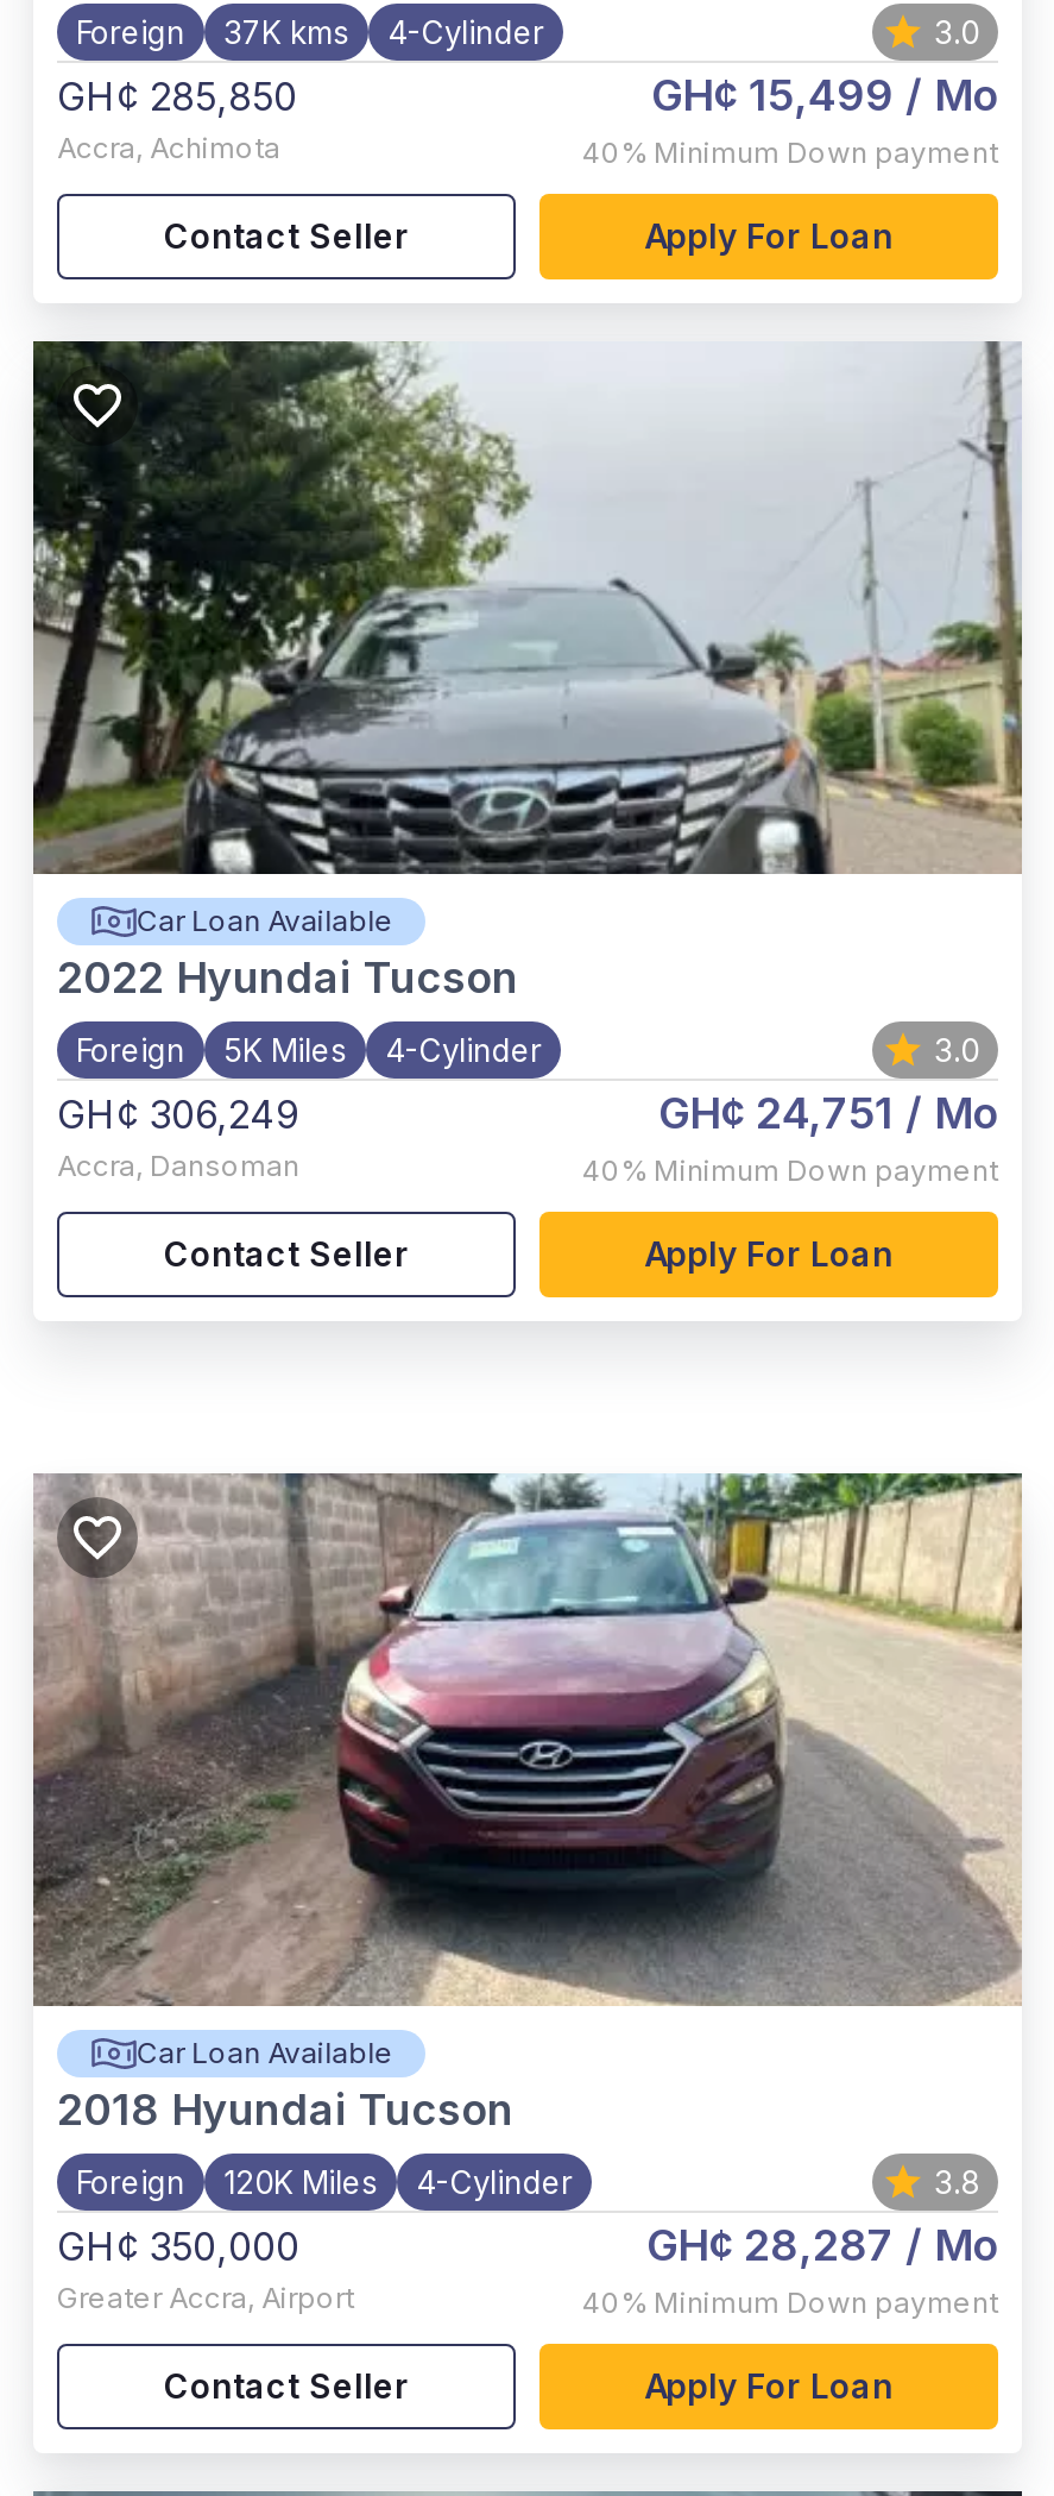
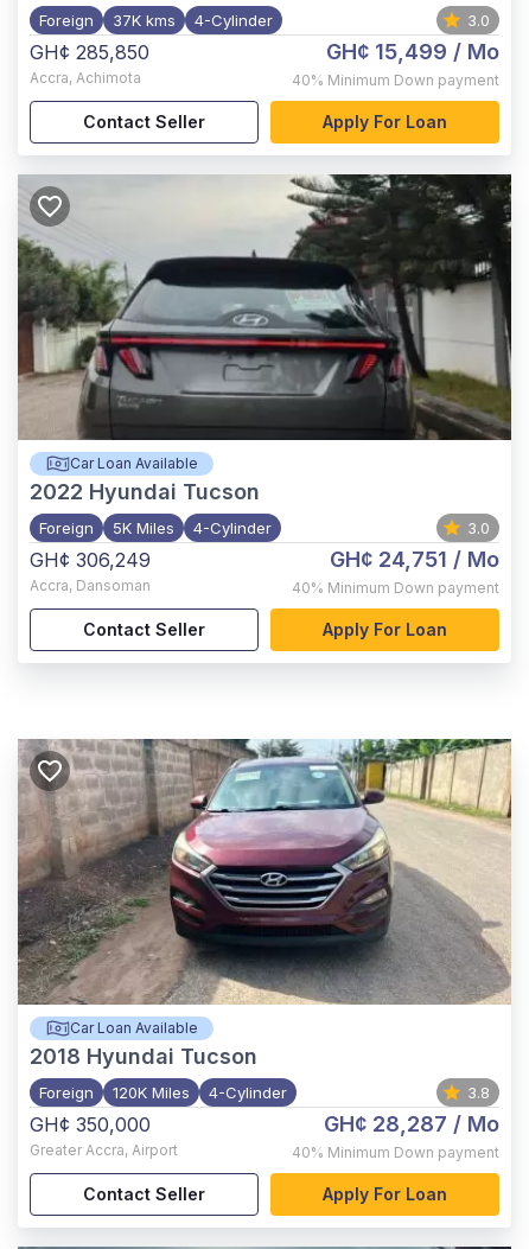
[31,339,1024,874] [image] -> [18,173,512,440] [image]

